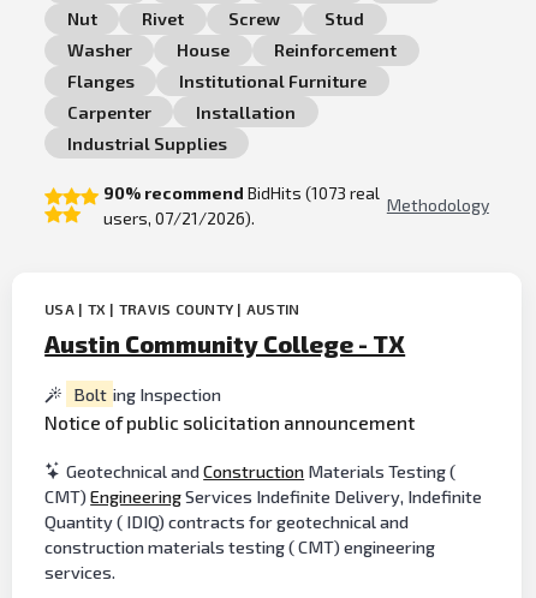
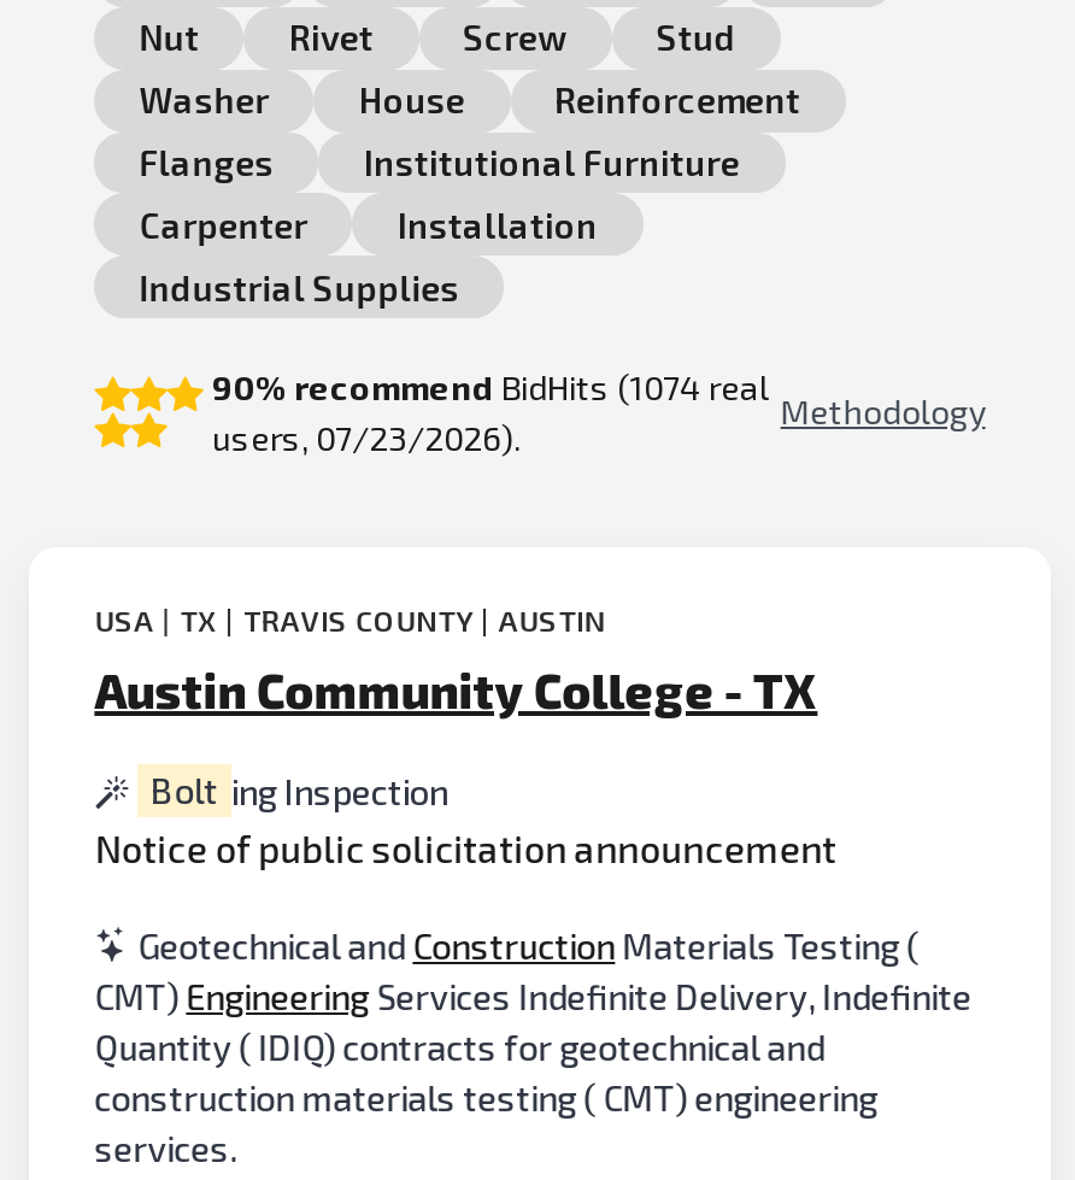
[104,182,380,203] 90% recommend BidHits (1073 real -> [212,366,769,407] 90% recommend BidHits (1074 real
[104,207,255,228] users, 07/21/2026). -> [212,417,521,458] users, 07/23/2026).

